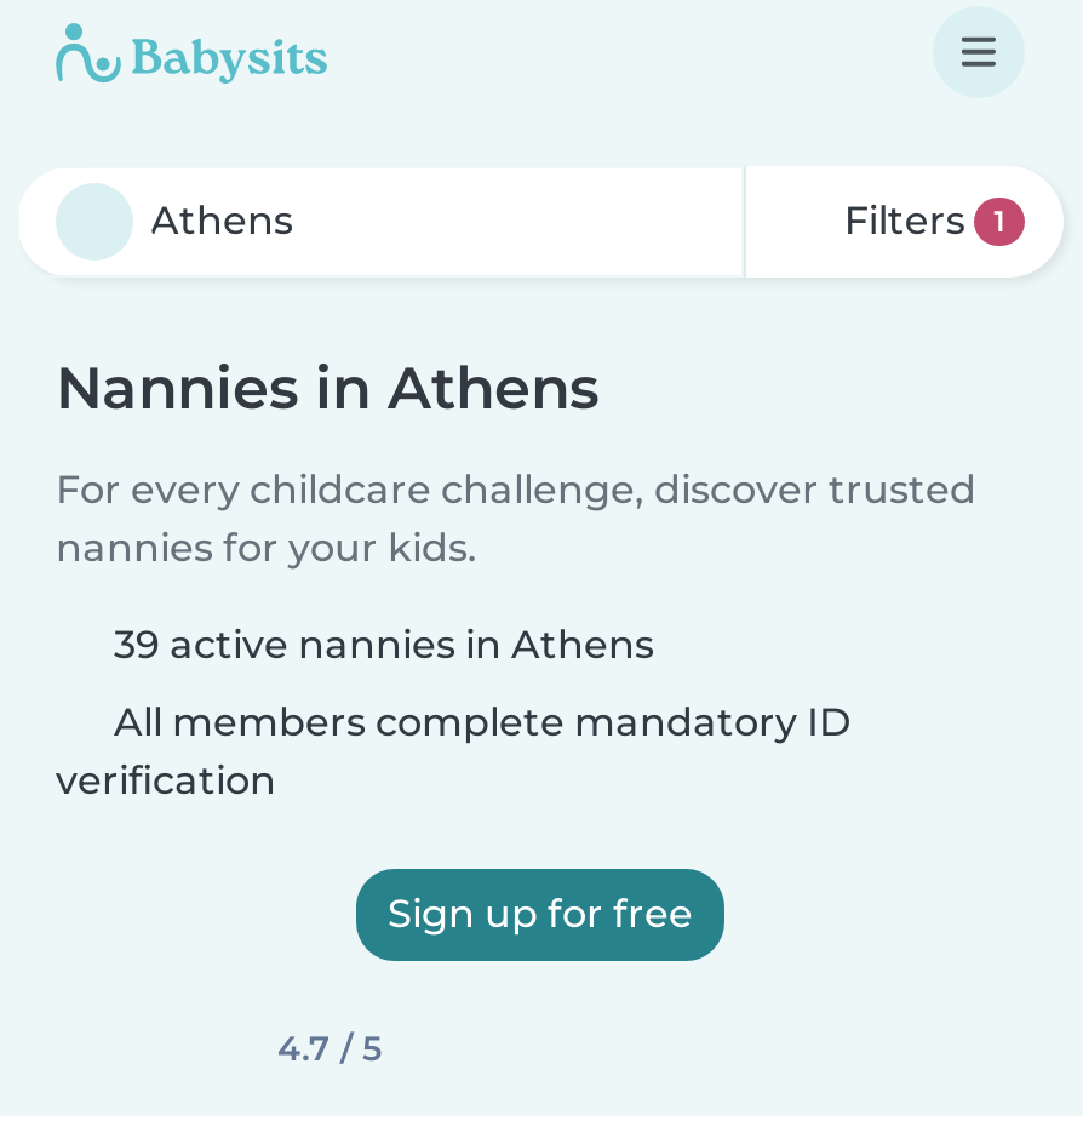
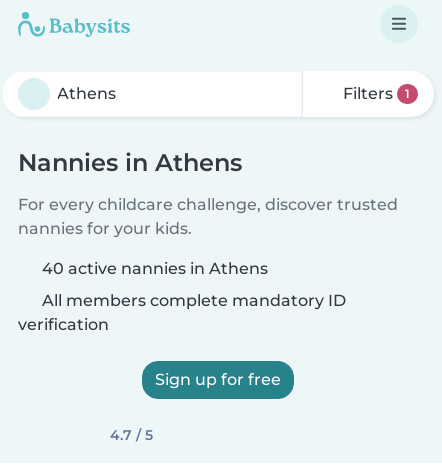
[114,622,654,668] 39 active nannies in Athens -> [42,259,268,278] 40 active nannies in Athens

